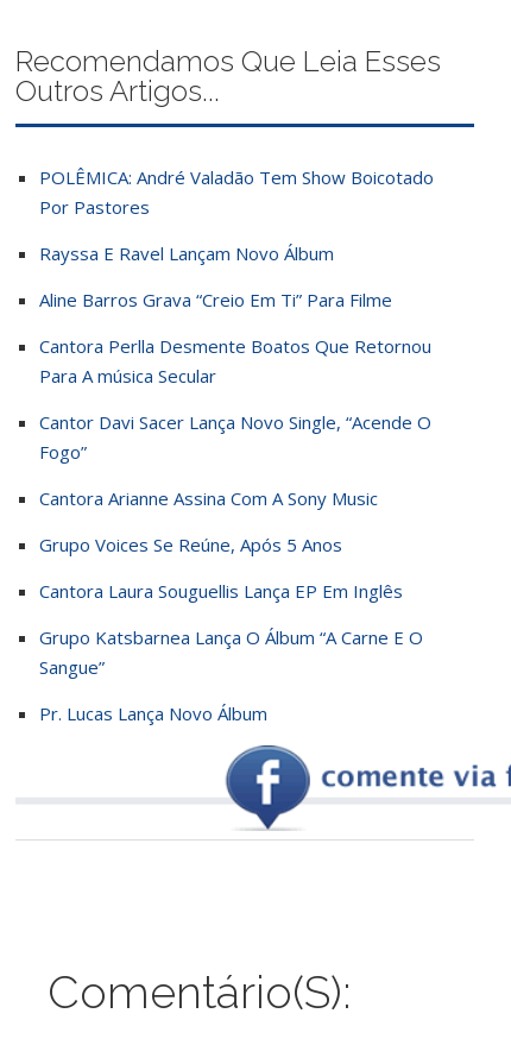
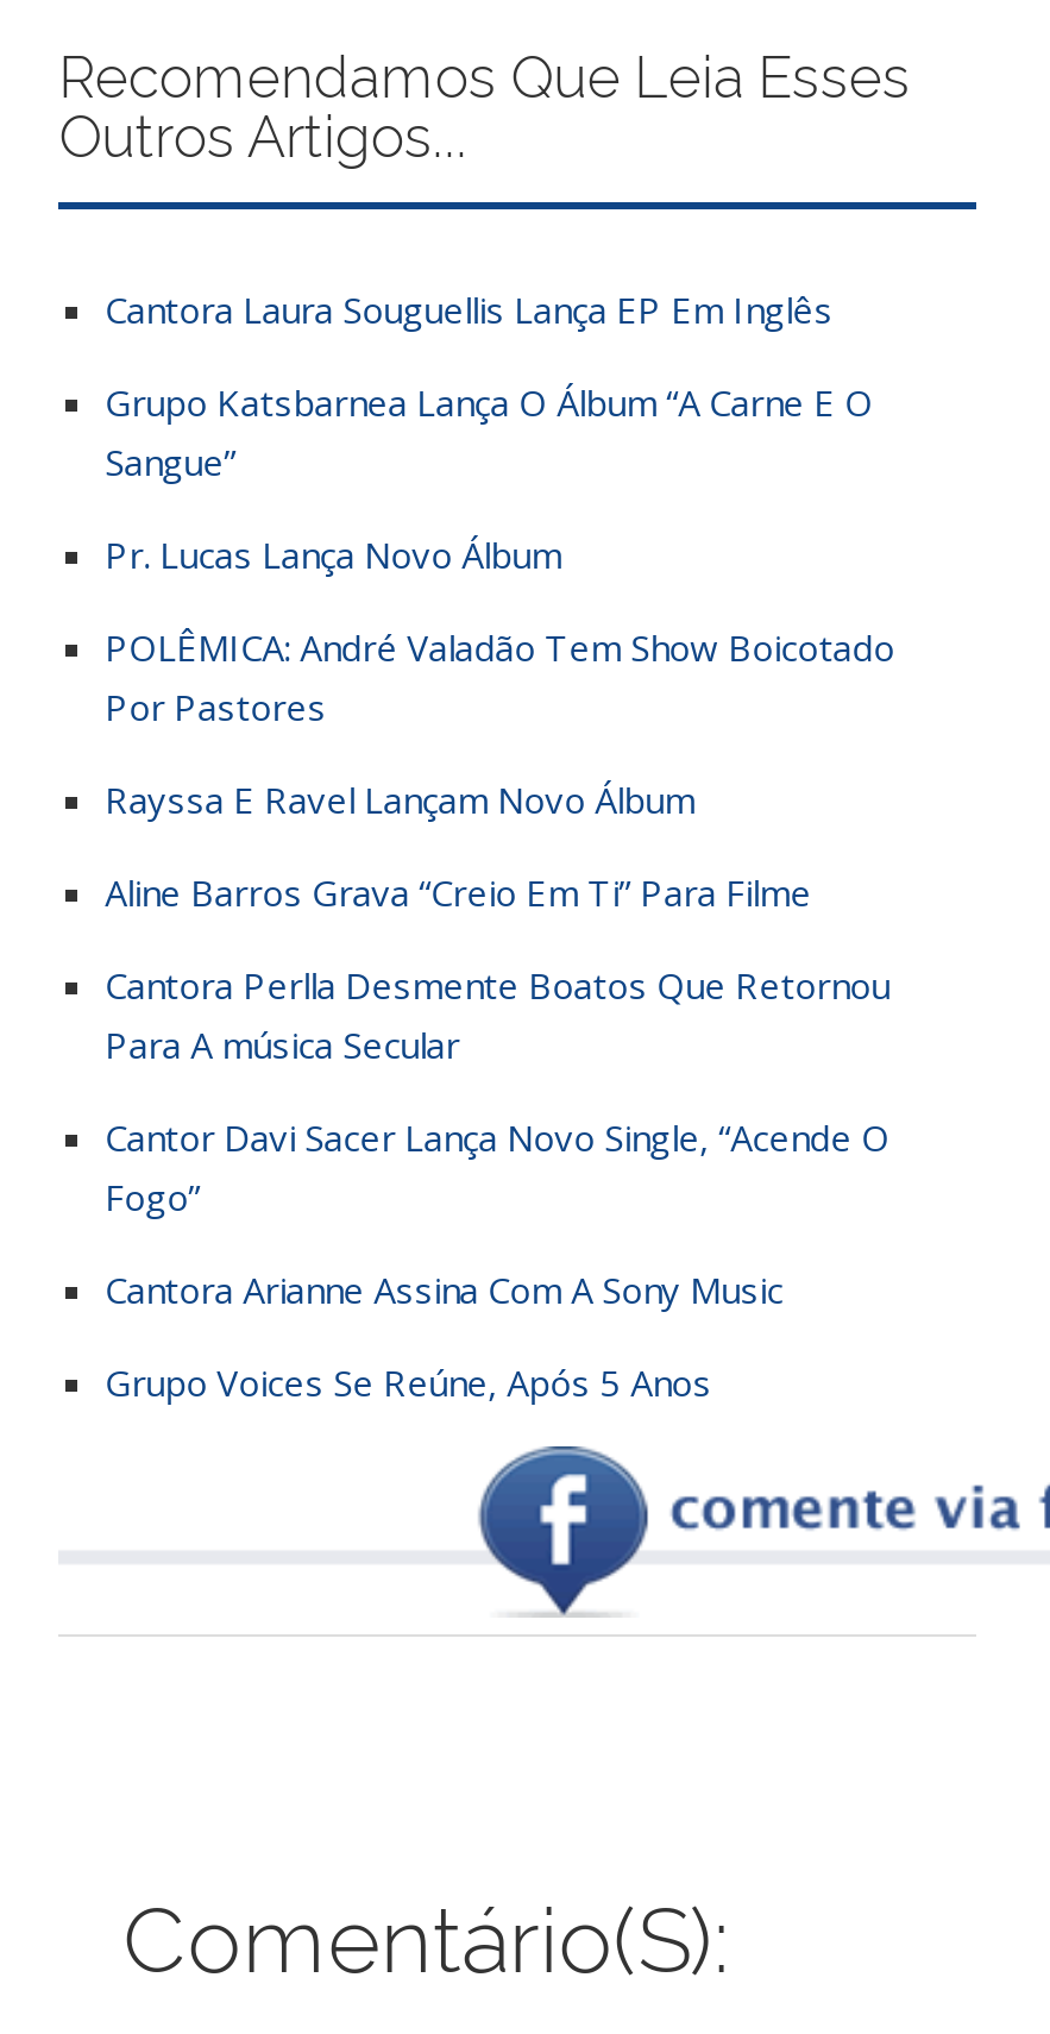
moved [39,165,433,556] -> [105,622,894,1405]: POLÊMICA: André Valadão Tem Show Boicotado | Por Pastores | Rayssa E Ravel Lançam Novo Álbum | ... | Cantora Arianne Assina Com A Sony Music | Grupo Voices Se Reúne, Após 5 Anos
moved [39,578,423,725] -> [105,285,873,577]: Cantora Laura Souguellis Lança EP Em Inglês | Grupo Katsbarnea Lança O Álbum “A Carne E O | Sangue” | Pr. Lucas Lança Novo Álbum

